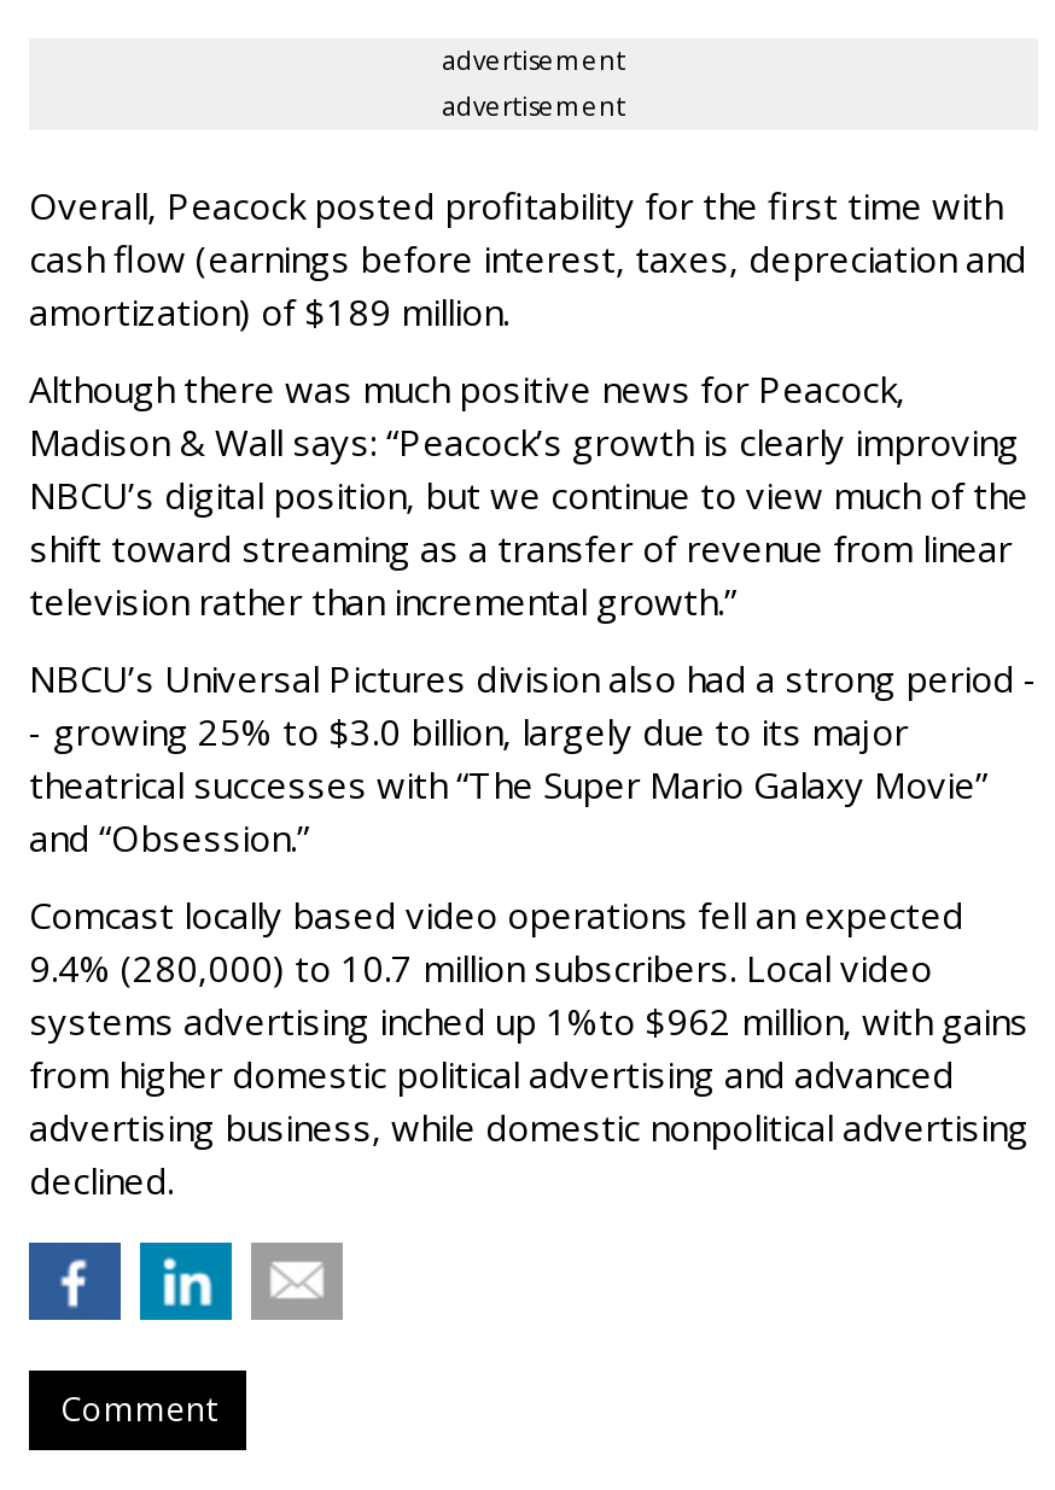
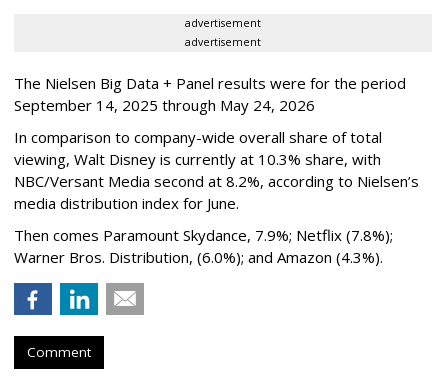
[29,179,1038,1202] Overall, Peacock posted profitability for the first time with | cash flow (earnings before interest, taxes, depreciation and | amortization) of $189 million. | Although there was much positive news for Peacock, | Madison & Wall says: “Peacock’s growth is clearly improving | NBCU’s digital position, but we continue to view much of the | shift toward streaming as a transfer of revenue from linear | television rather than incremental growth.” | NBCU’s Universal Pictures division also had a strong period - | - growing 25% to $3.0 billion, largely due to its major | theatrical successes with “The Super Mario Galaxy Movie” | and “Obsession.” | Comcast locally based video operations fell an expected | 9.4% (280,000) to 10.7 million subscribers. Local video | systems advertising inched up 1%to $962 million, with gains | from higher domestic political advertising and advanced | advertising business, while domestic nonpolitical advertising | declined. -> [14,73,419,267] The Nielsen Big Data + Panel results were for the period | September 14, 2025 through May 24, 2026 | In comparison to company-wide overall share of total | viewing, Walt Disney is currently at 10.3% share, with | NBC/Versant Media second at 8.2%, according to Nielsen’s | media distribution index for June. | Then comes Paramount Skydance, 7.9%; Netflix (7.8%); | Warner Bros. Distribution, (6.0%); and Amazon (4.3%).

